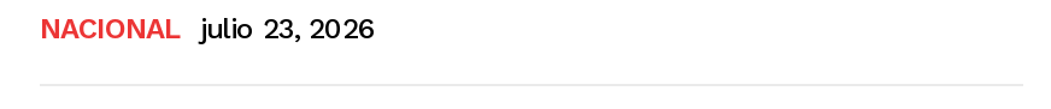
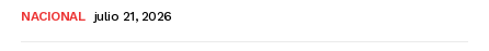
[40,12,376,46] NACIONAL julio 23, 2026 -> [21,9,172,24] NACIONAL julio 21, 2026

